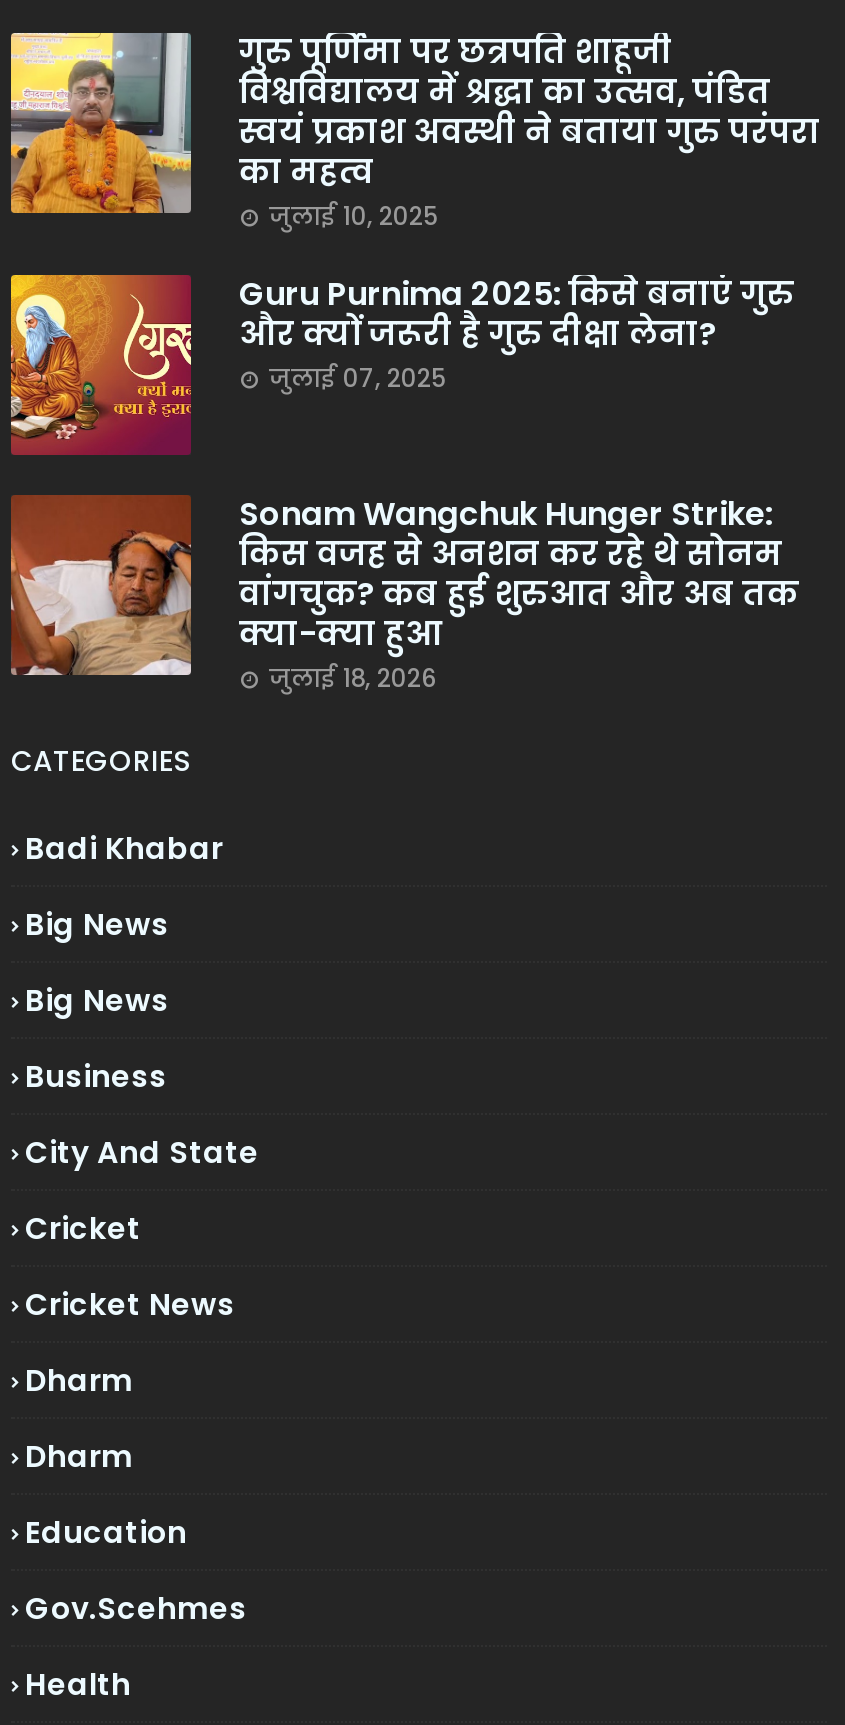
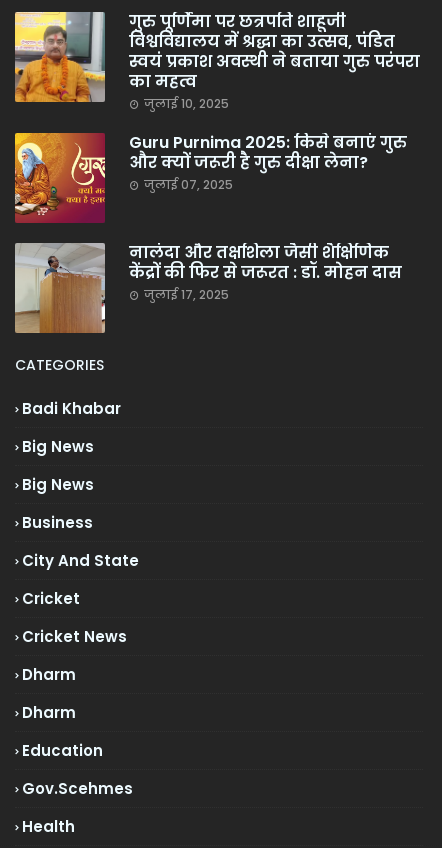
[9,491,799,695] [image] | Sonam Wangchuk Hunger Strike: | किस वजह से अनशन कर रहे थे सोनम | वांगचुक? कब हुई शुरुआत और अब तक | क्या-क्या हुआ | जुलाई 18, 2026 -> [14,241,402,334] [image] | नालंदा और तक्षशिला जैसी शैक्षिणिक | केंद्रों की फिर से जरूरत : डॉ. मोहन दास | जुलाई 17, 2025

